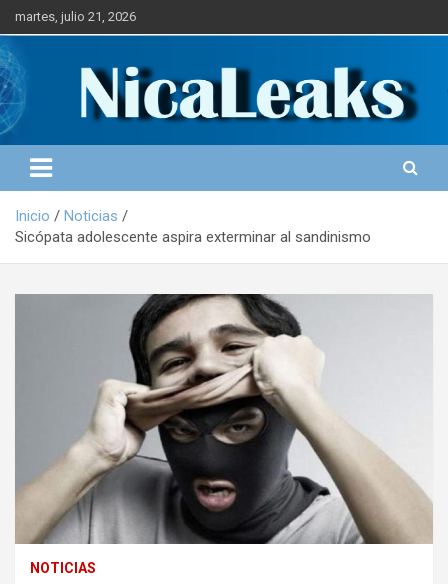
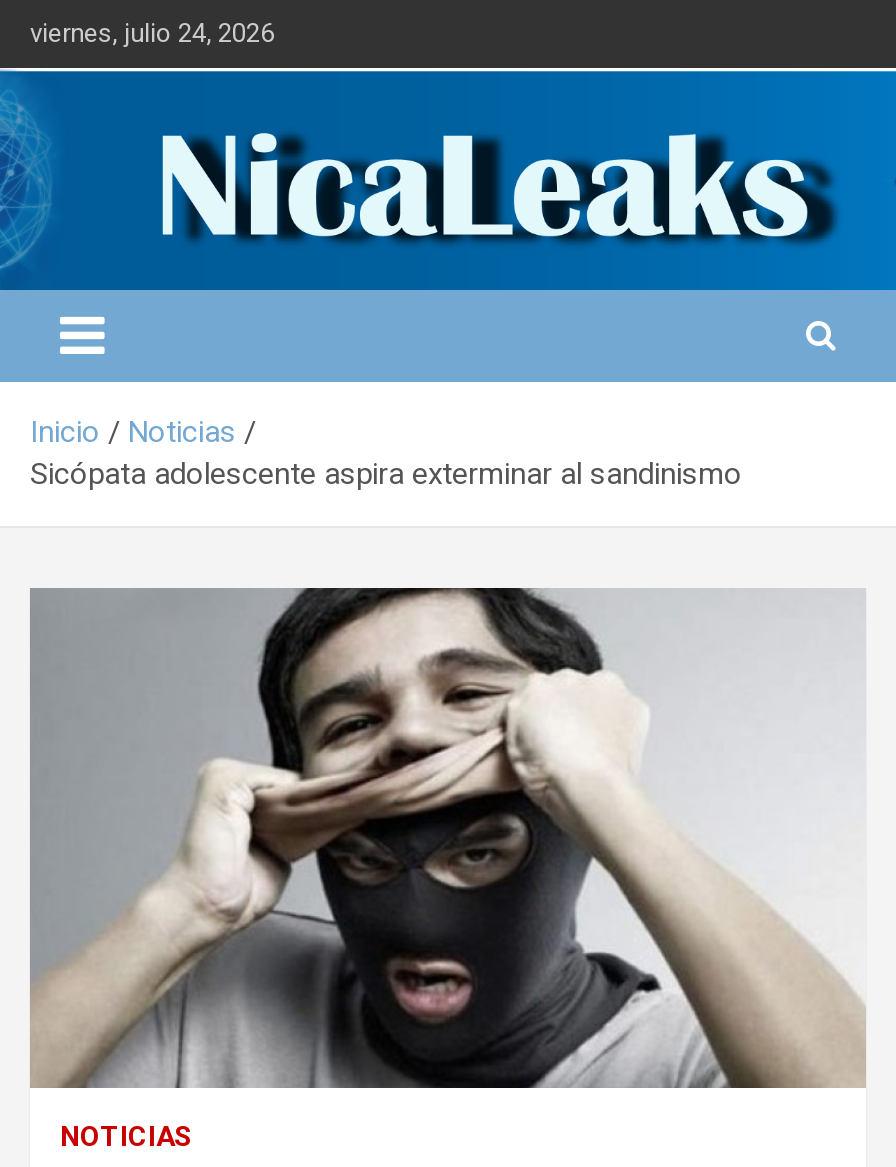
[15,9,136,24] martes, julio 21, 2026 -> [30,18,274,48] viernes, julio 24, 2026

